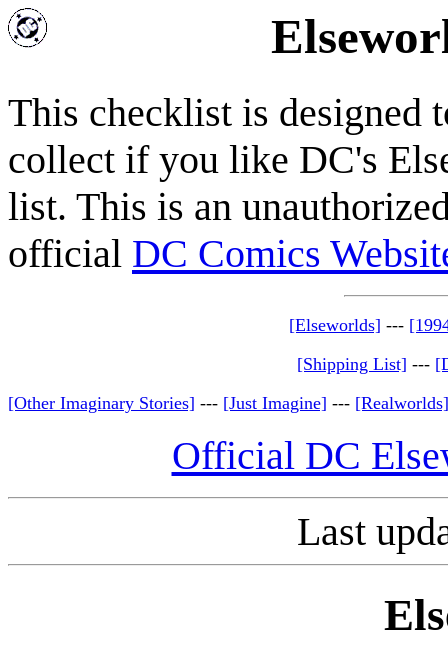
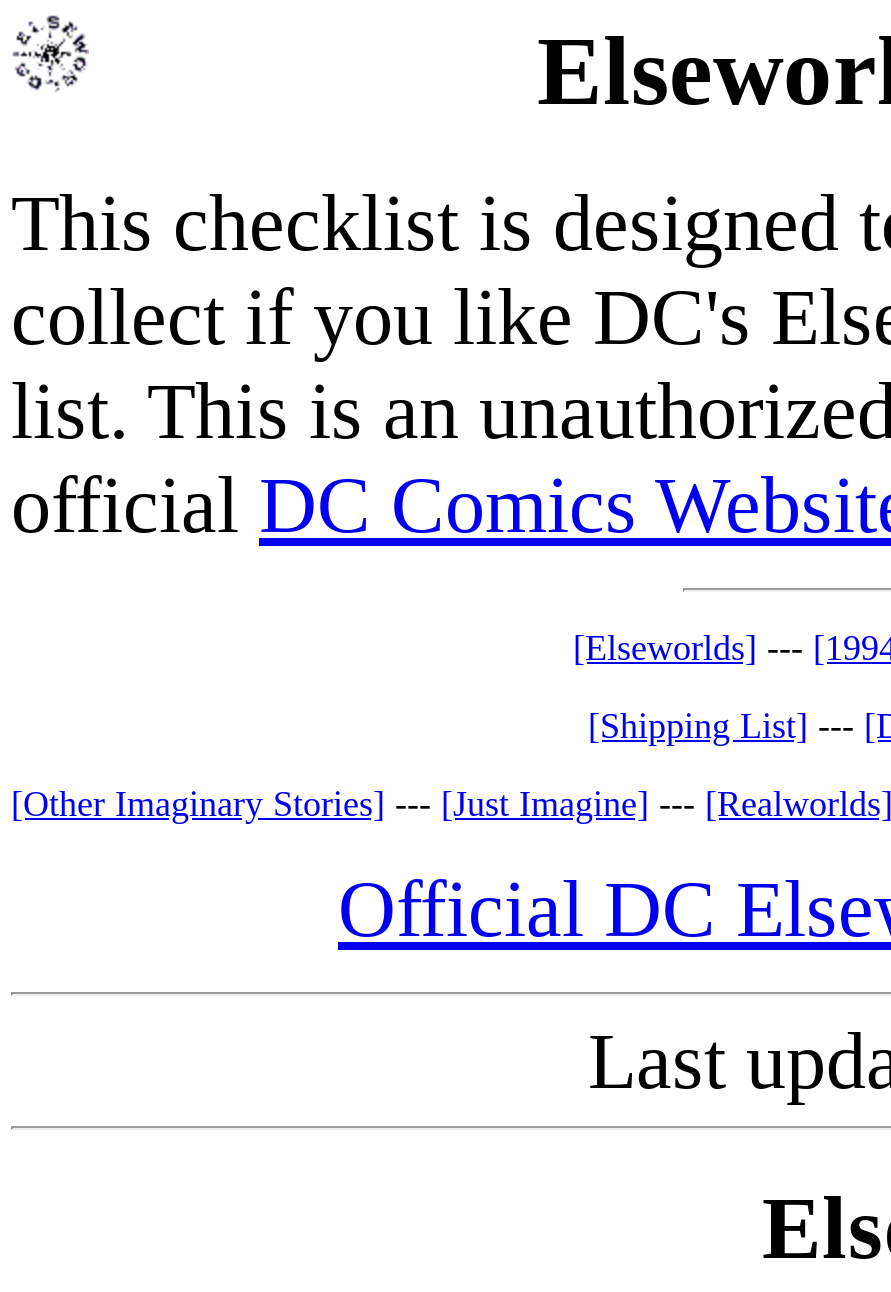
[7,8,48,48] [image] -> [11,16,89,92] [image]

